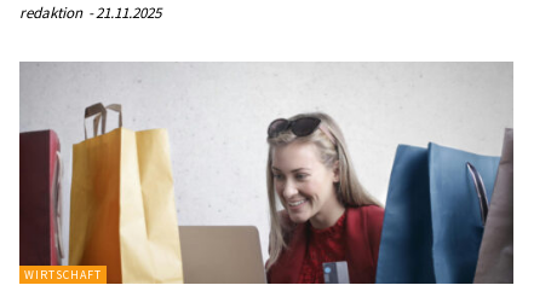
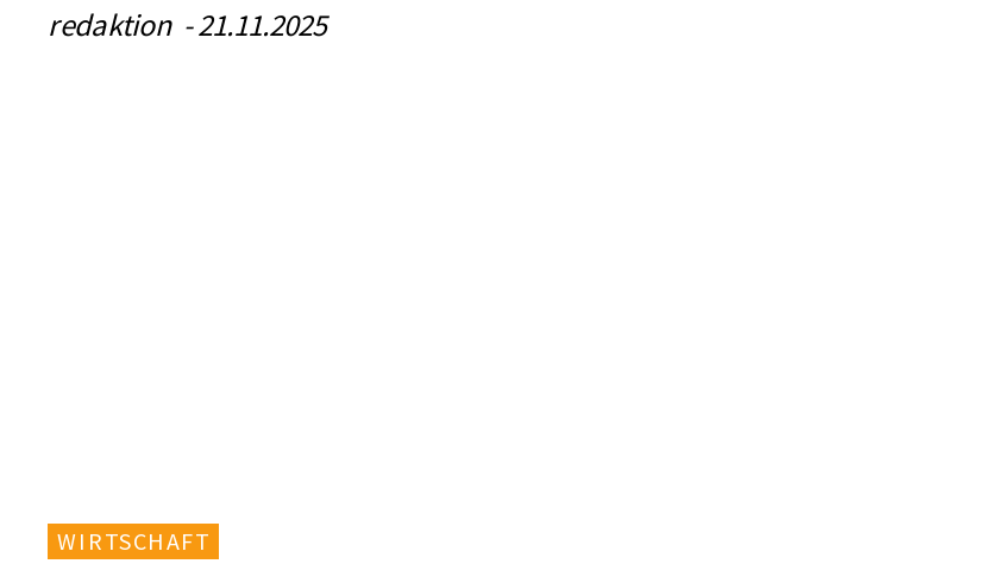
[18,62,515,285] [image] -> none

